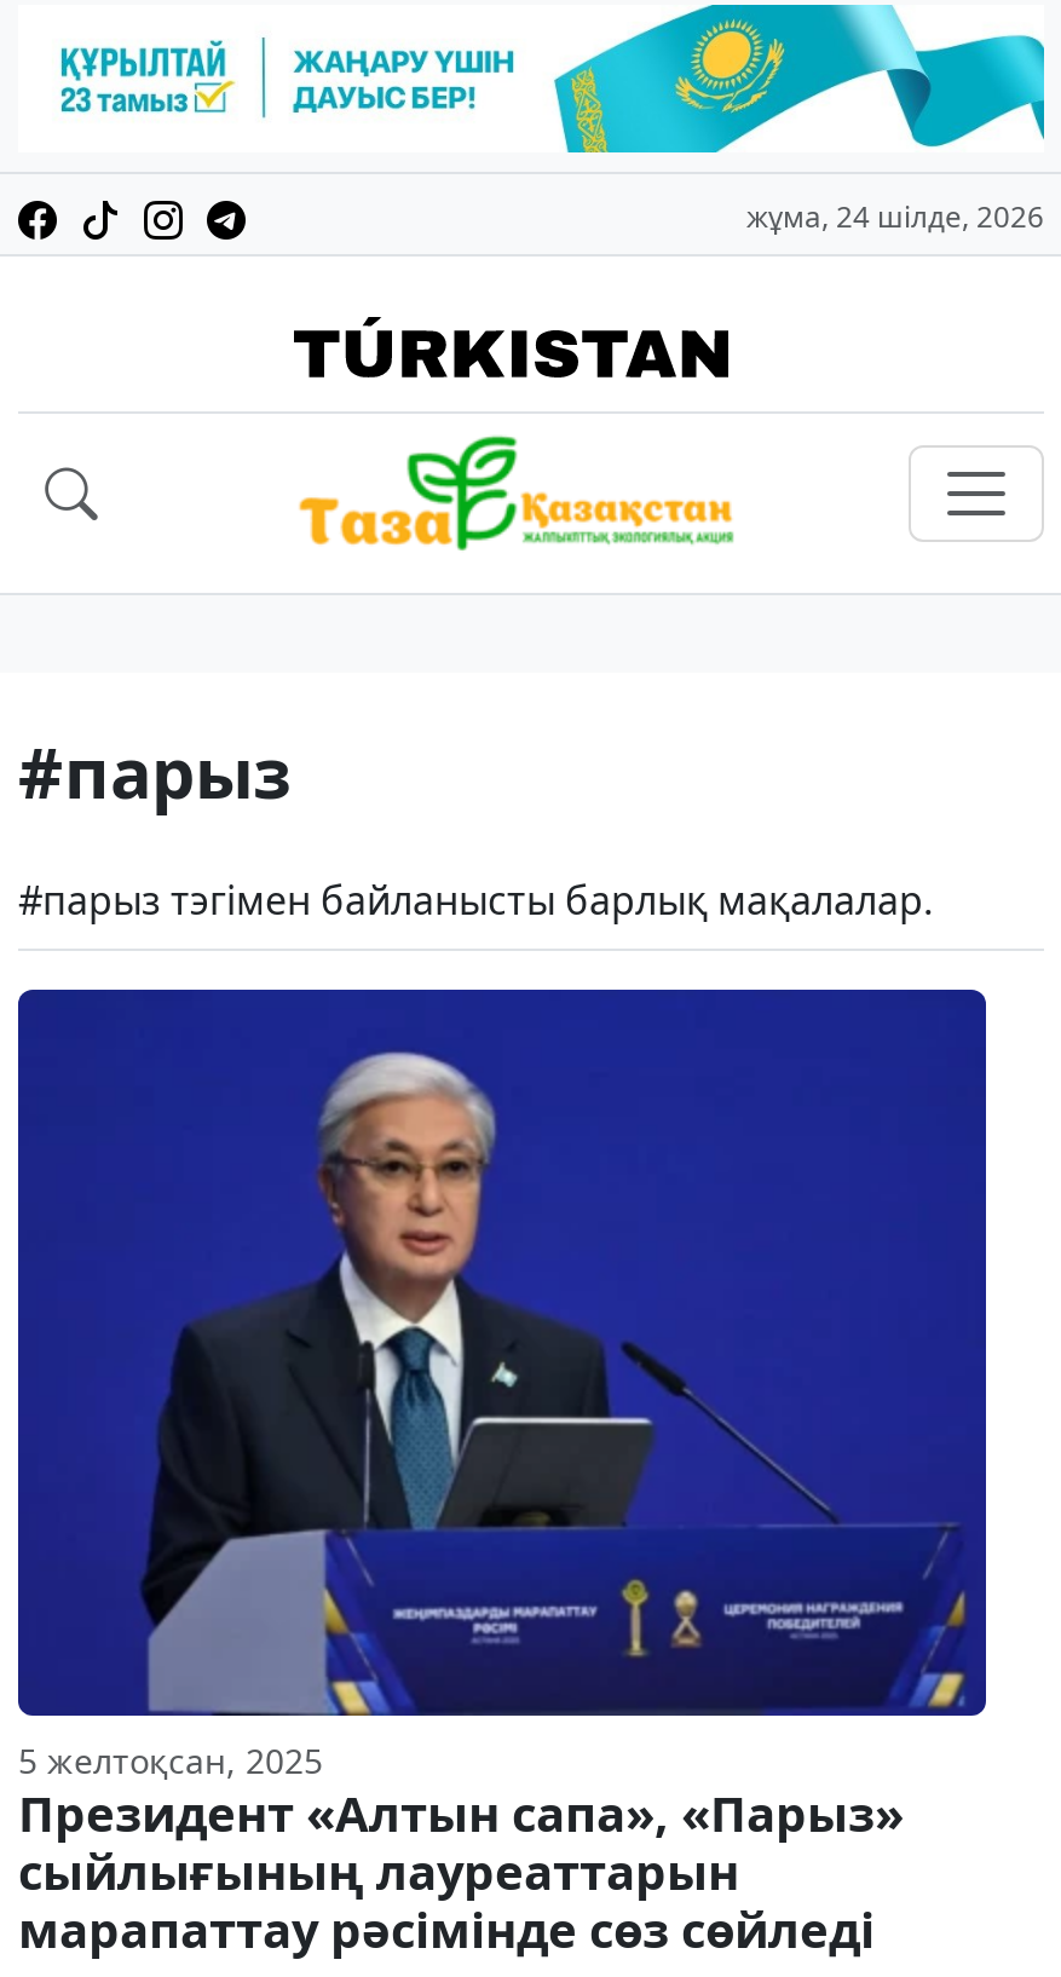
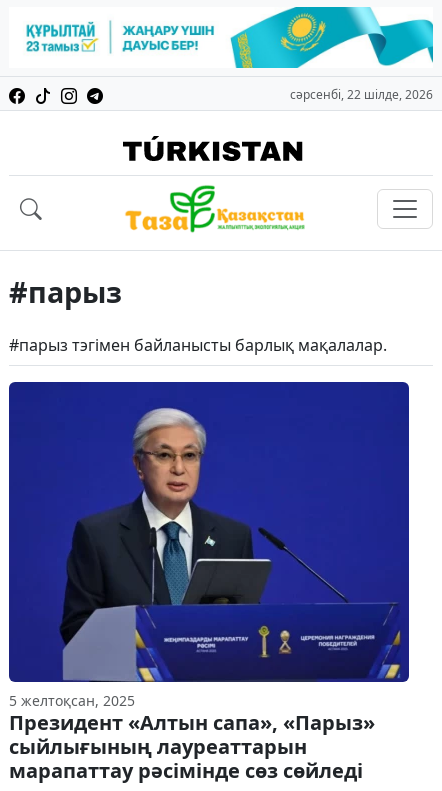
[746,196,1044,238] жұма, 24 шілде, 2026 -> [290,86,433,103] сәрсенбі, 22 шілде, 2026

